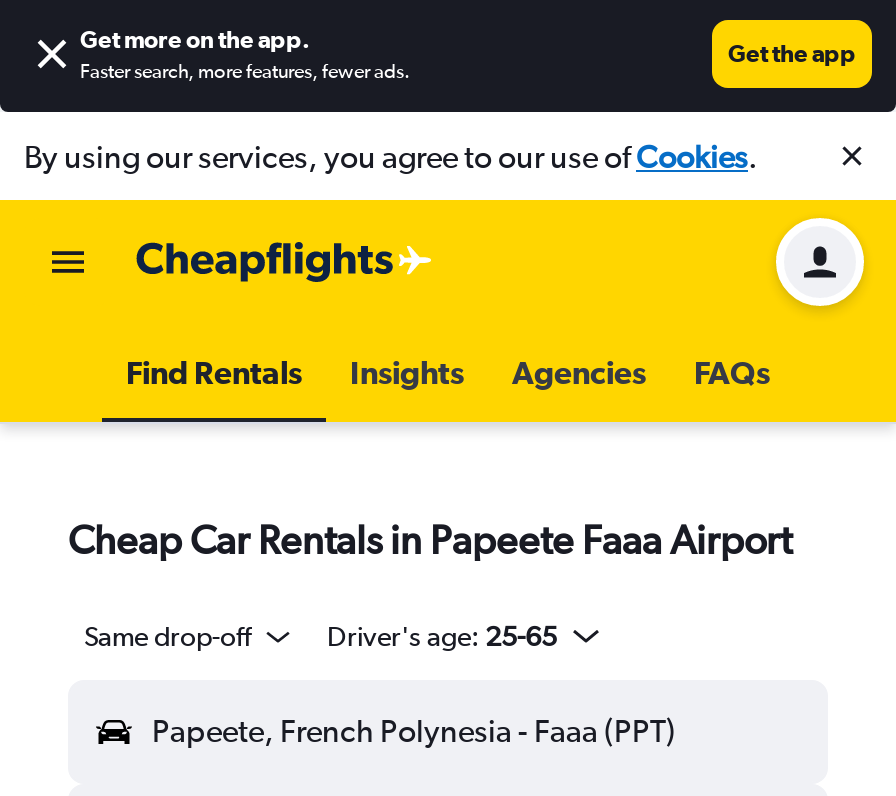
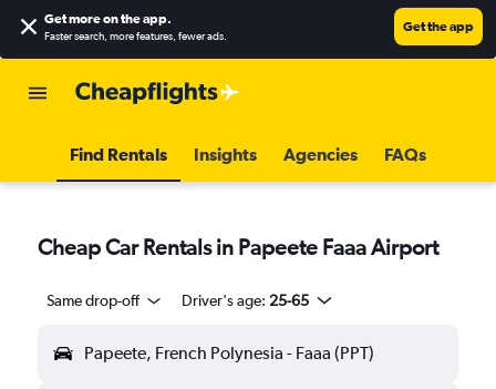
[24,137,758,175] By using our services, you agree to our use ofCookies. -> none
[774,216,866,308] [image] -> none

